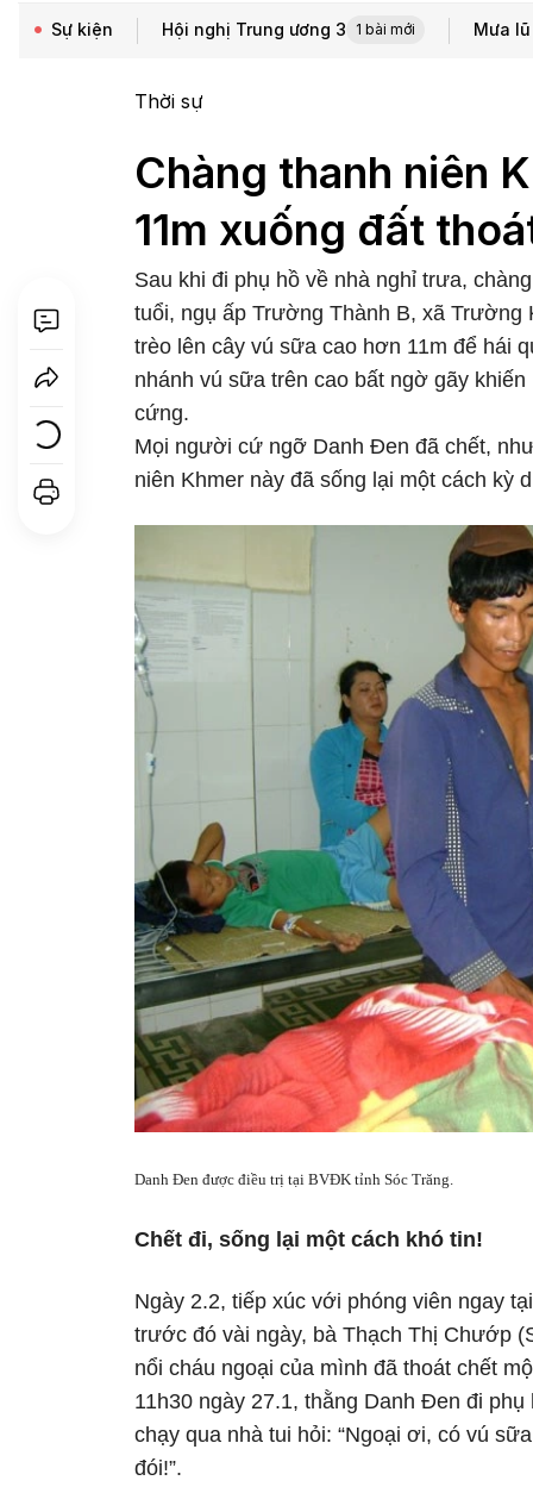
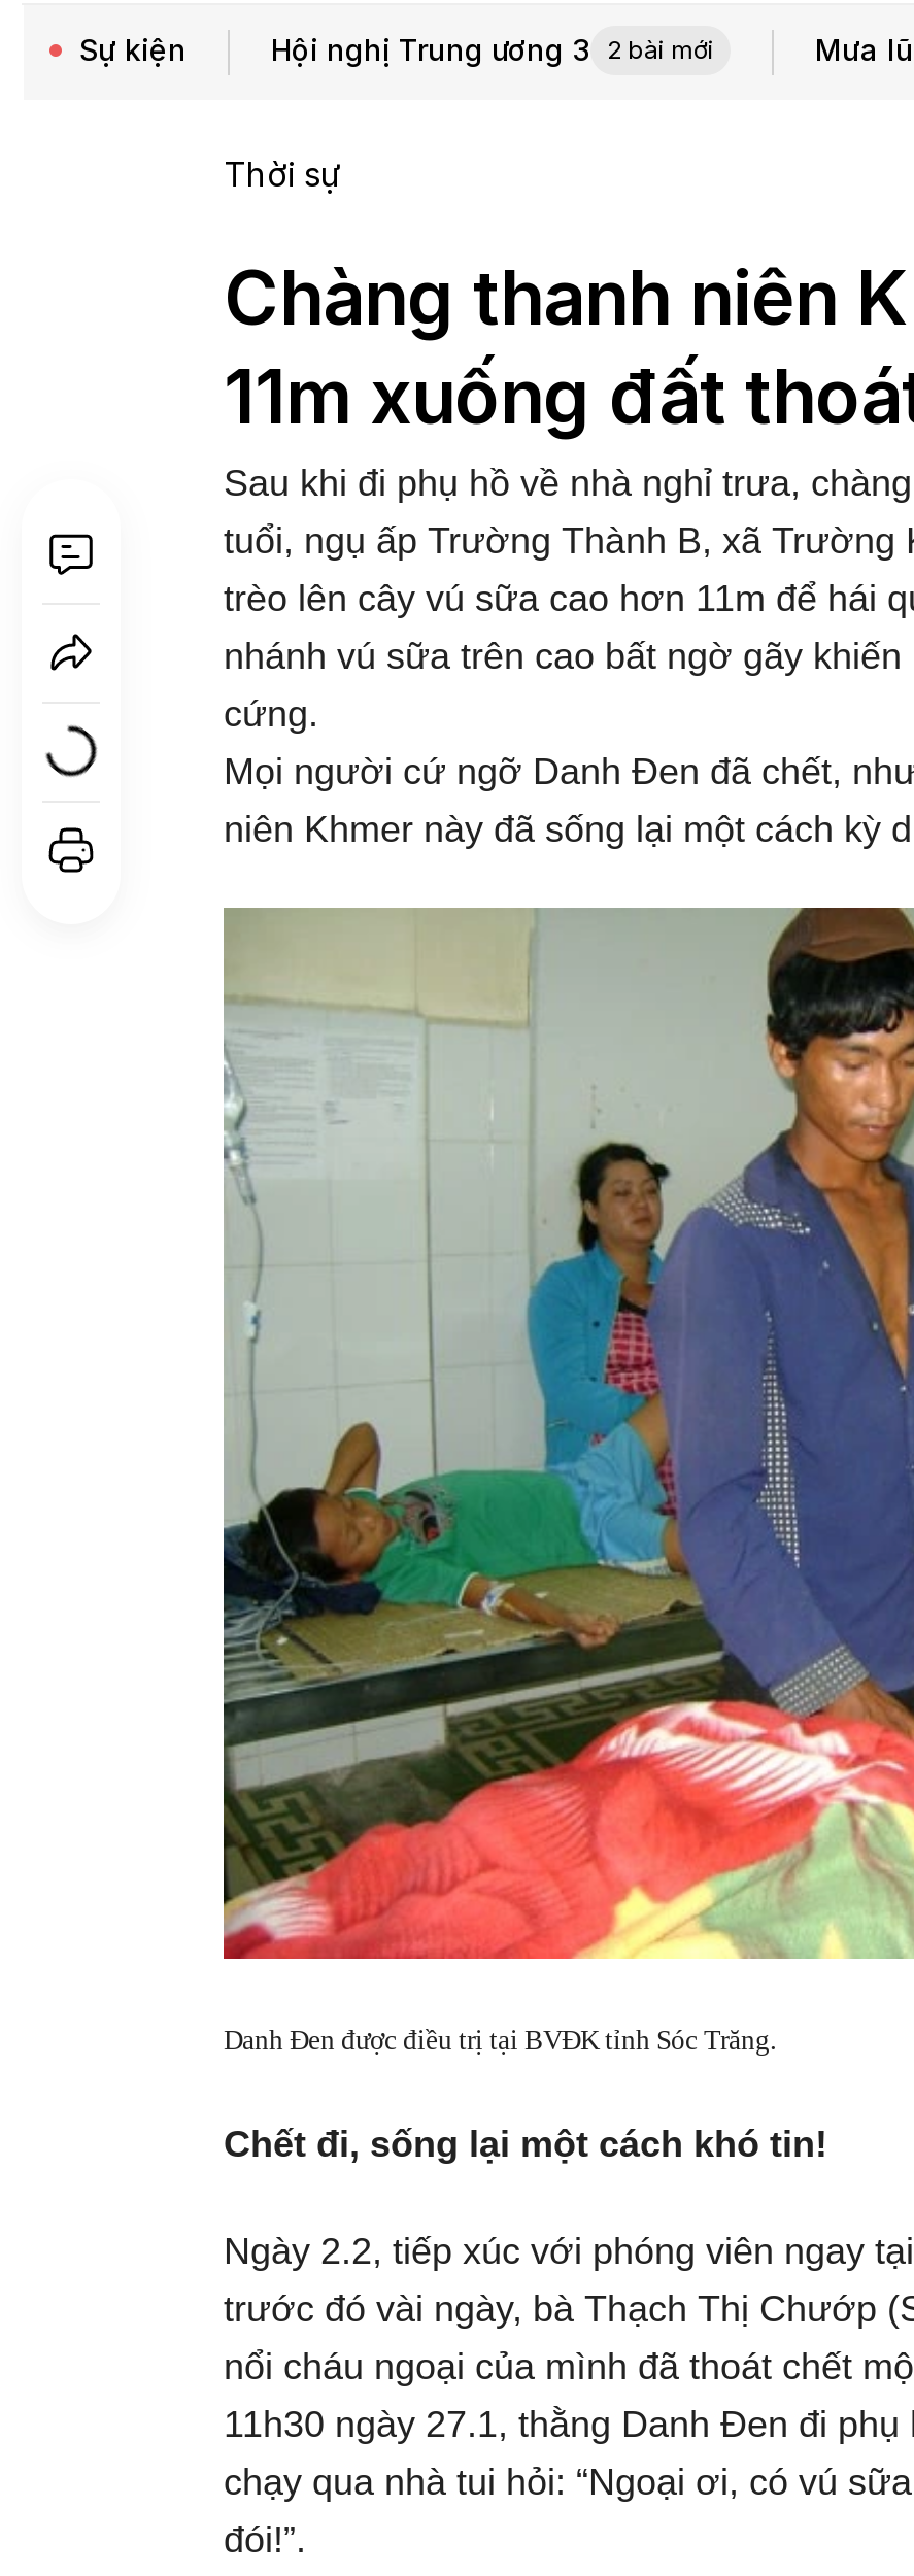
[162,19,415,39] Hội nghị Trung ương 3 1 bài mới -> [271,32,714,67] Hội nghị Trung ương 3 2 bài mới

